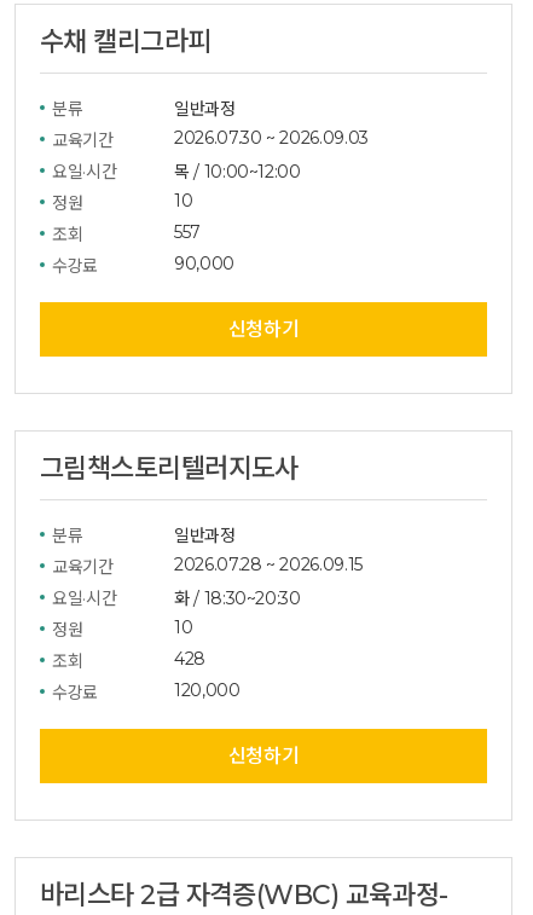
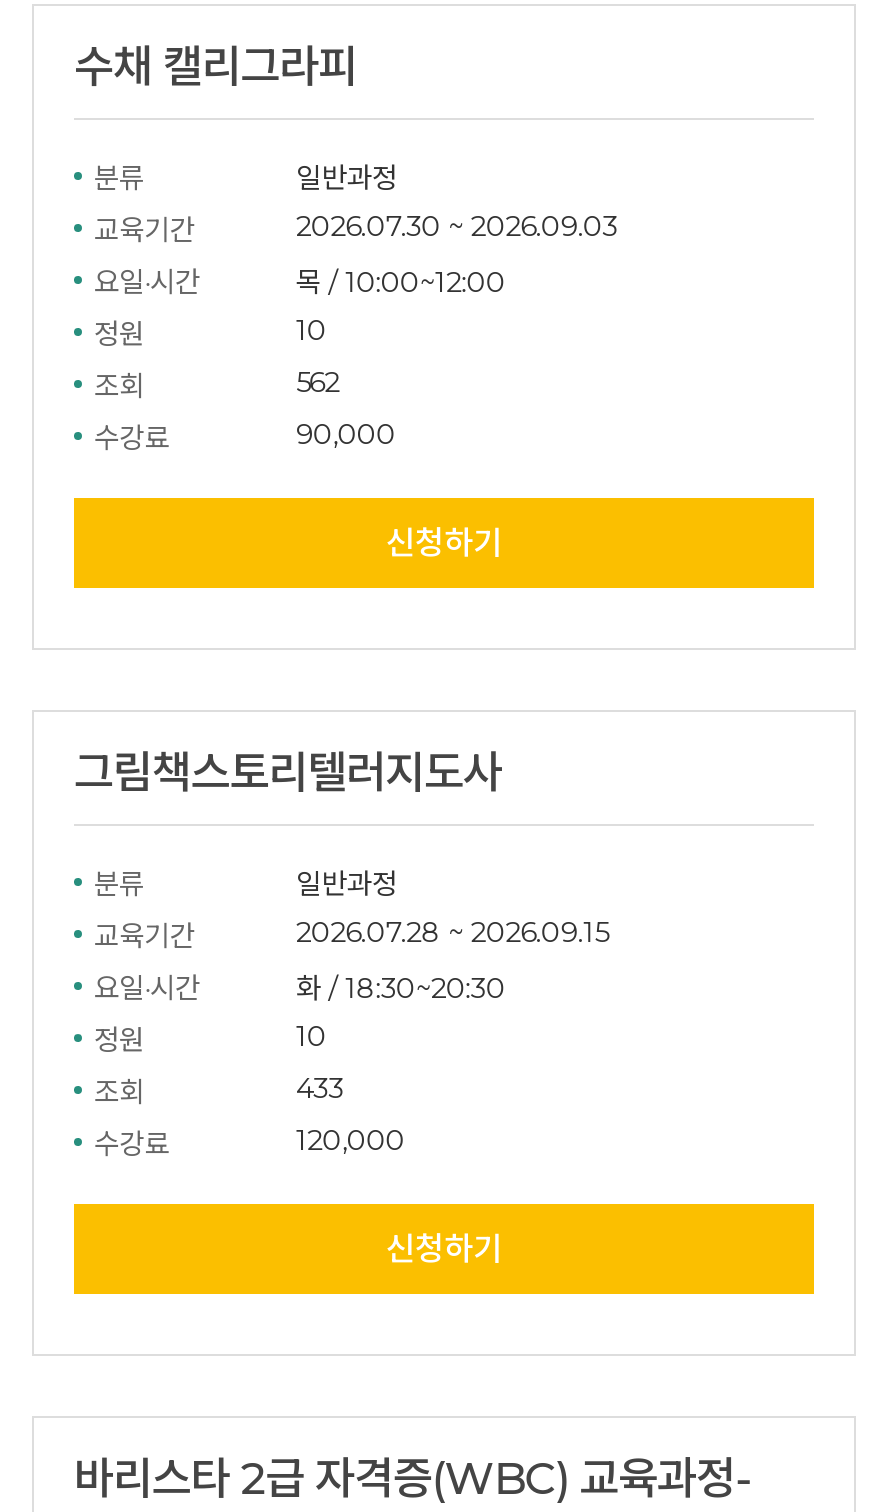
[174,221,201,243] 557 -> [296,364,340,400] 562
[174,648,205,670] 428 -> [296,1070,344,1106] 433

